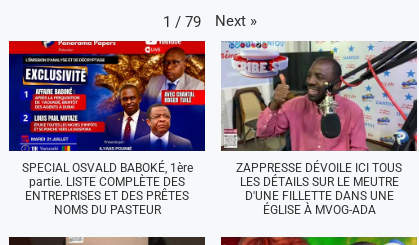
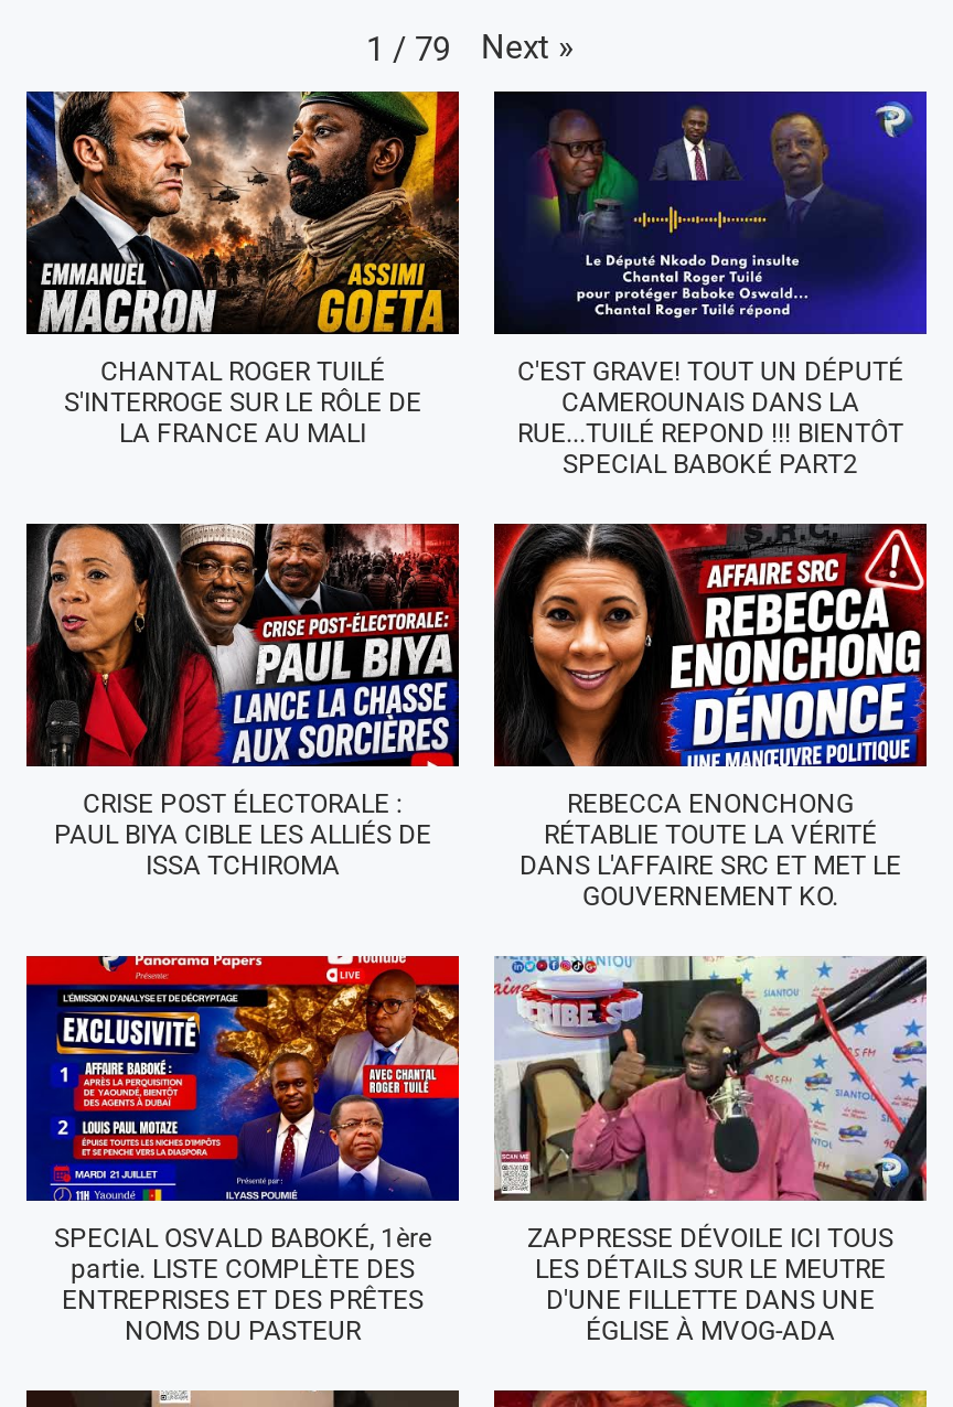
none -> [24,89,461,449] [image] | CHANTAL ROGER TUILÉ | S'INTERROGE SUR LE RÔLE DE | LA FRANCE AU MALI
none -> [24,522,459,882] [image] | CRISE POST ÉLECTORALE : | PAUL BIYA CIBLE LES ALLIÉS DE | ISSA TCHIROMA
none -> [492,89,929,480] [image] | C'EST GRAVE! TOUT UN DÉPUTÉ | CAMEROUNAIS DANS LA | RUE...TUILÉ REPOND !!! BIENTÔT | SPECIAL BABOKÉ PART2
none -> [494,522,929,913] [image] | REBECCA ENONCHONG | RÉTABLIE TOUTE LA VÉRITÉ | DANS L'AFFAIRE SRC ET MET LE | GOUVERNEMENT KO.

